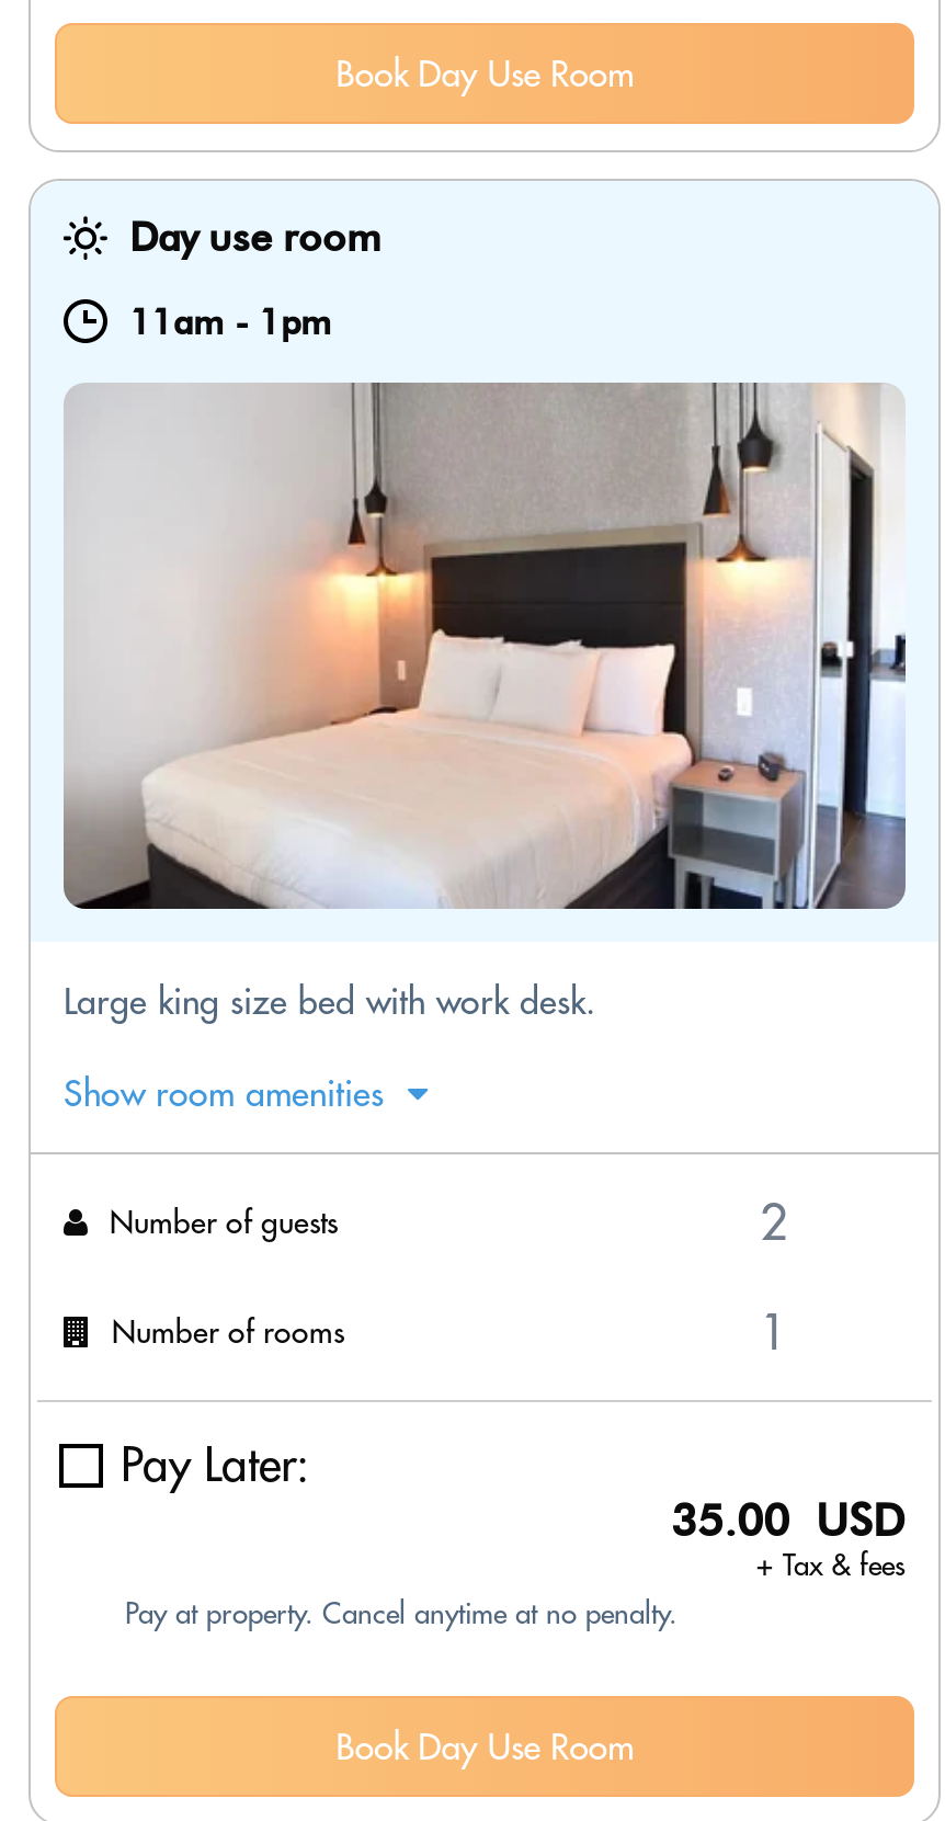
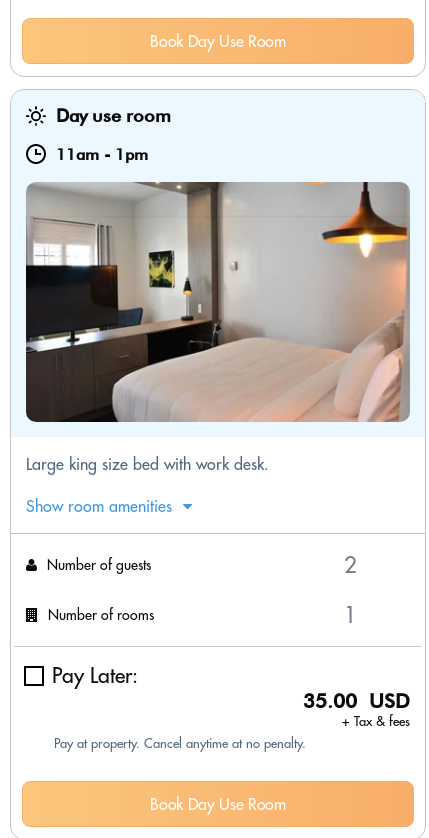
[64,383,906,911] [image] -> [25,181,411,423] [image]

